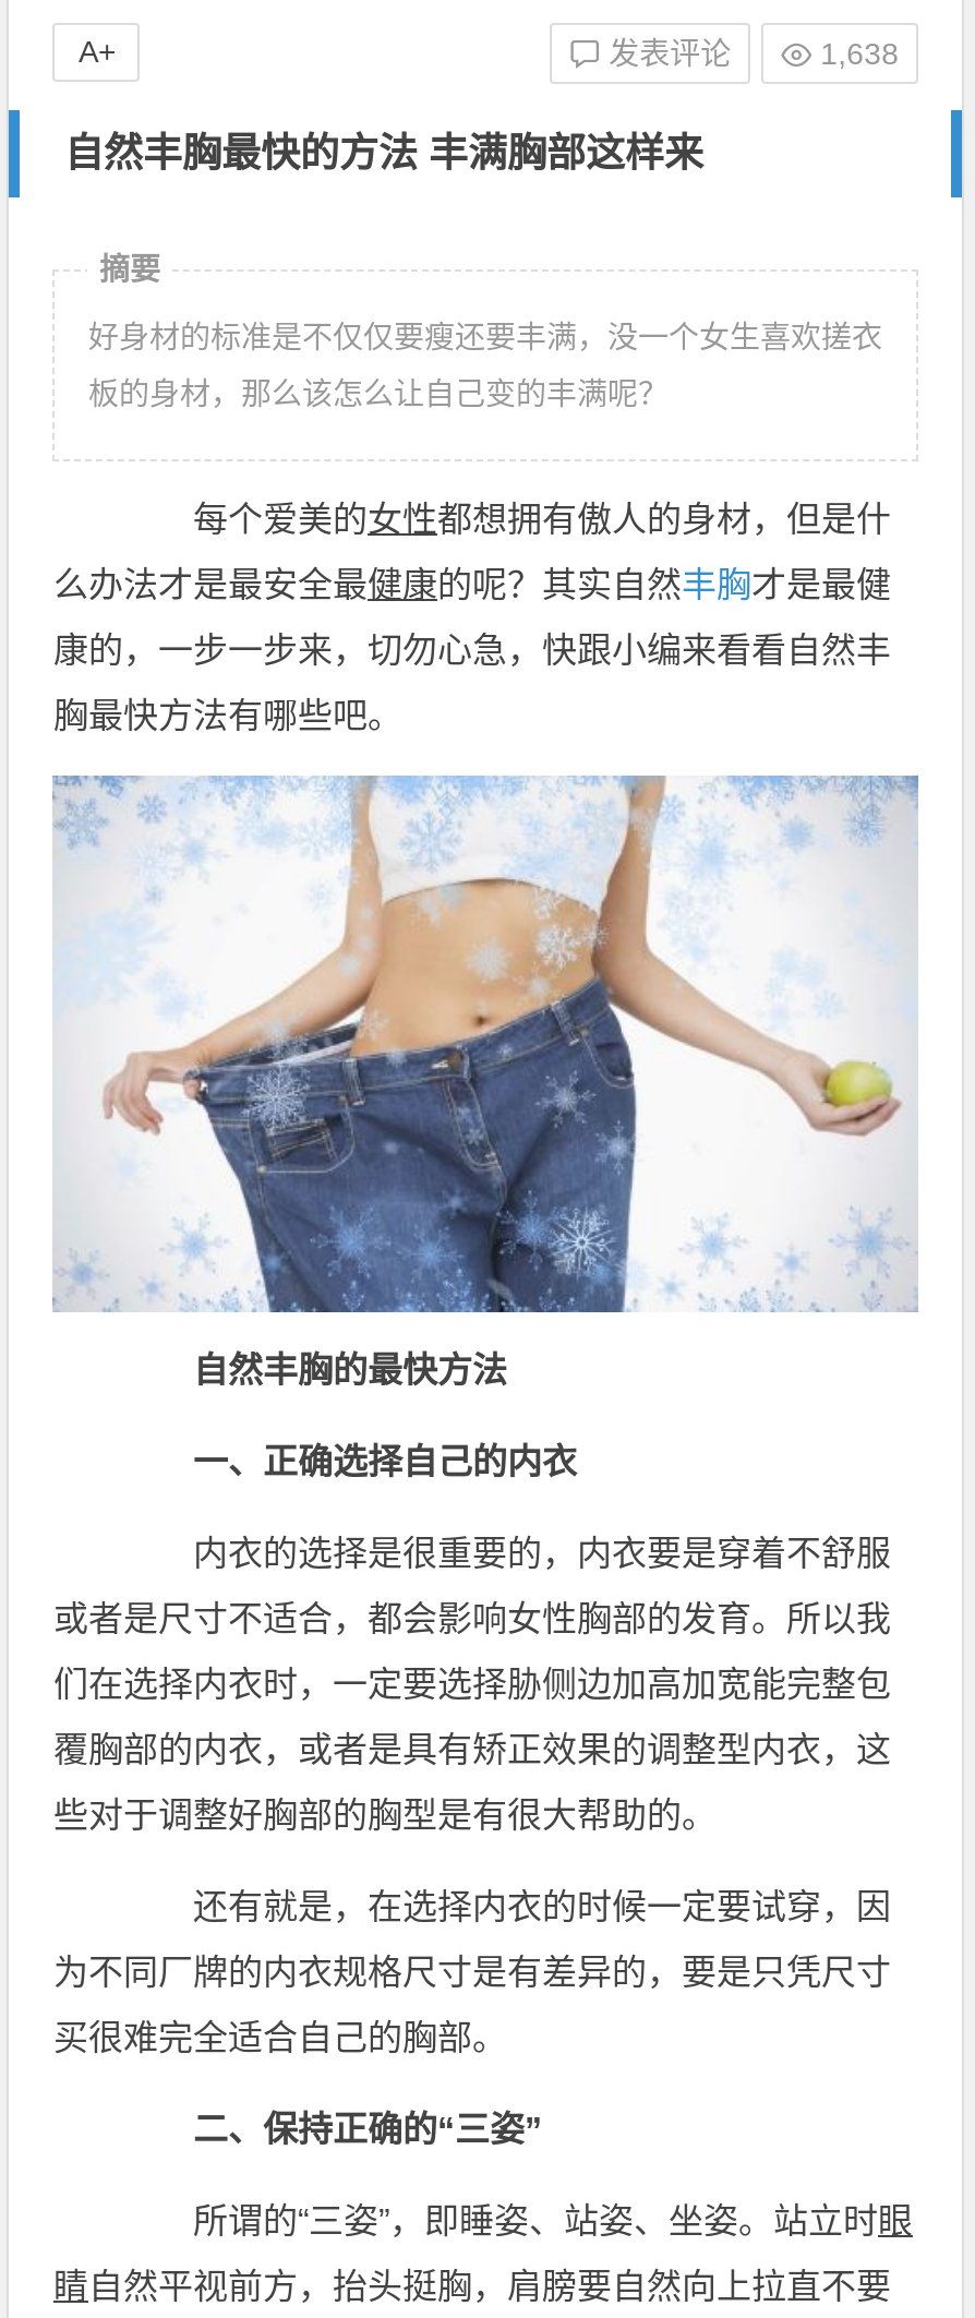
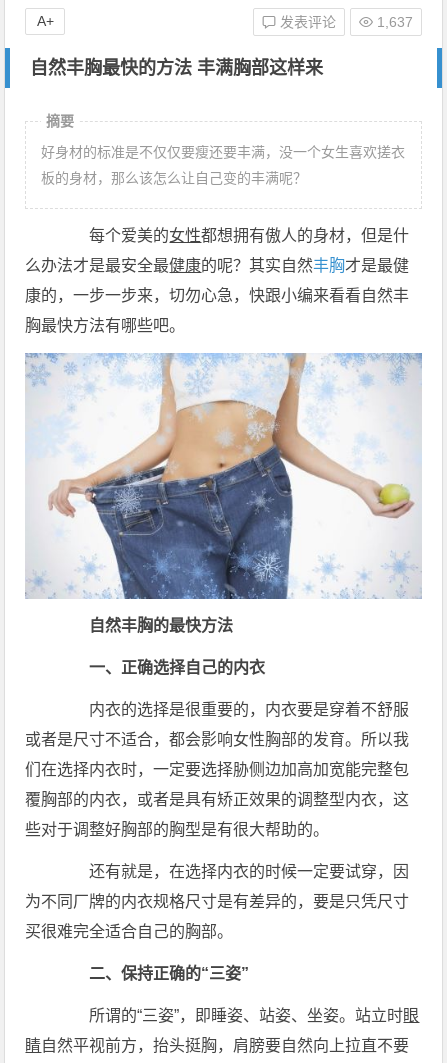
[812,36,899,71] 1,638 -> [373,14,413,30] 1,637

